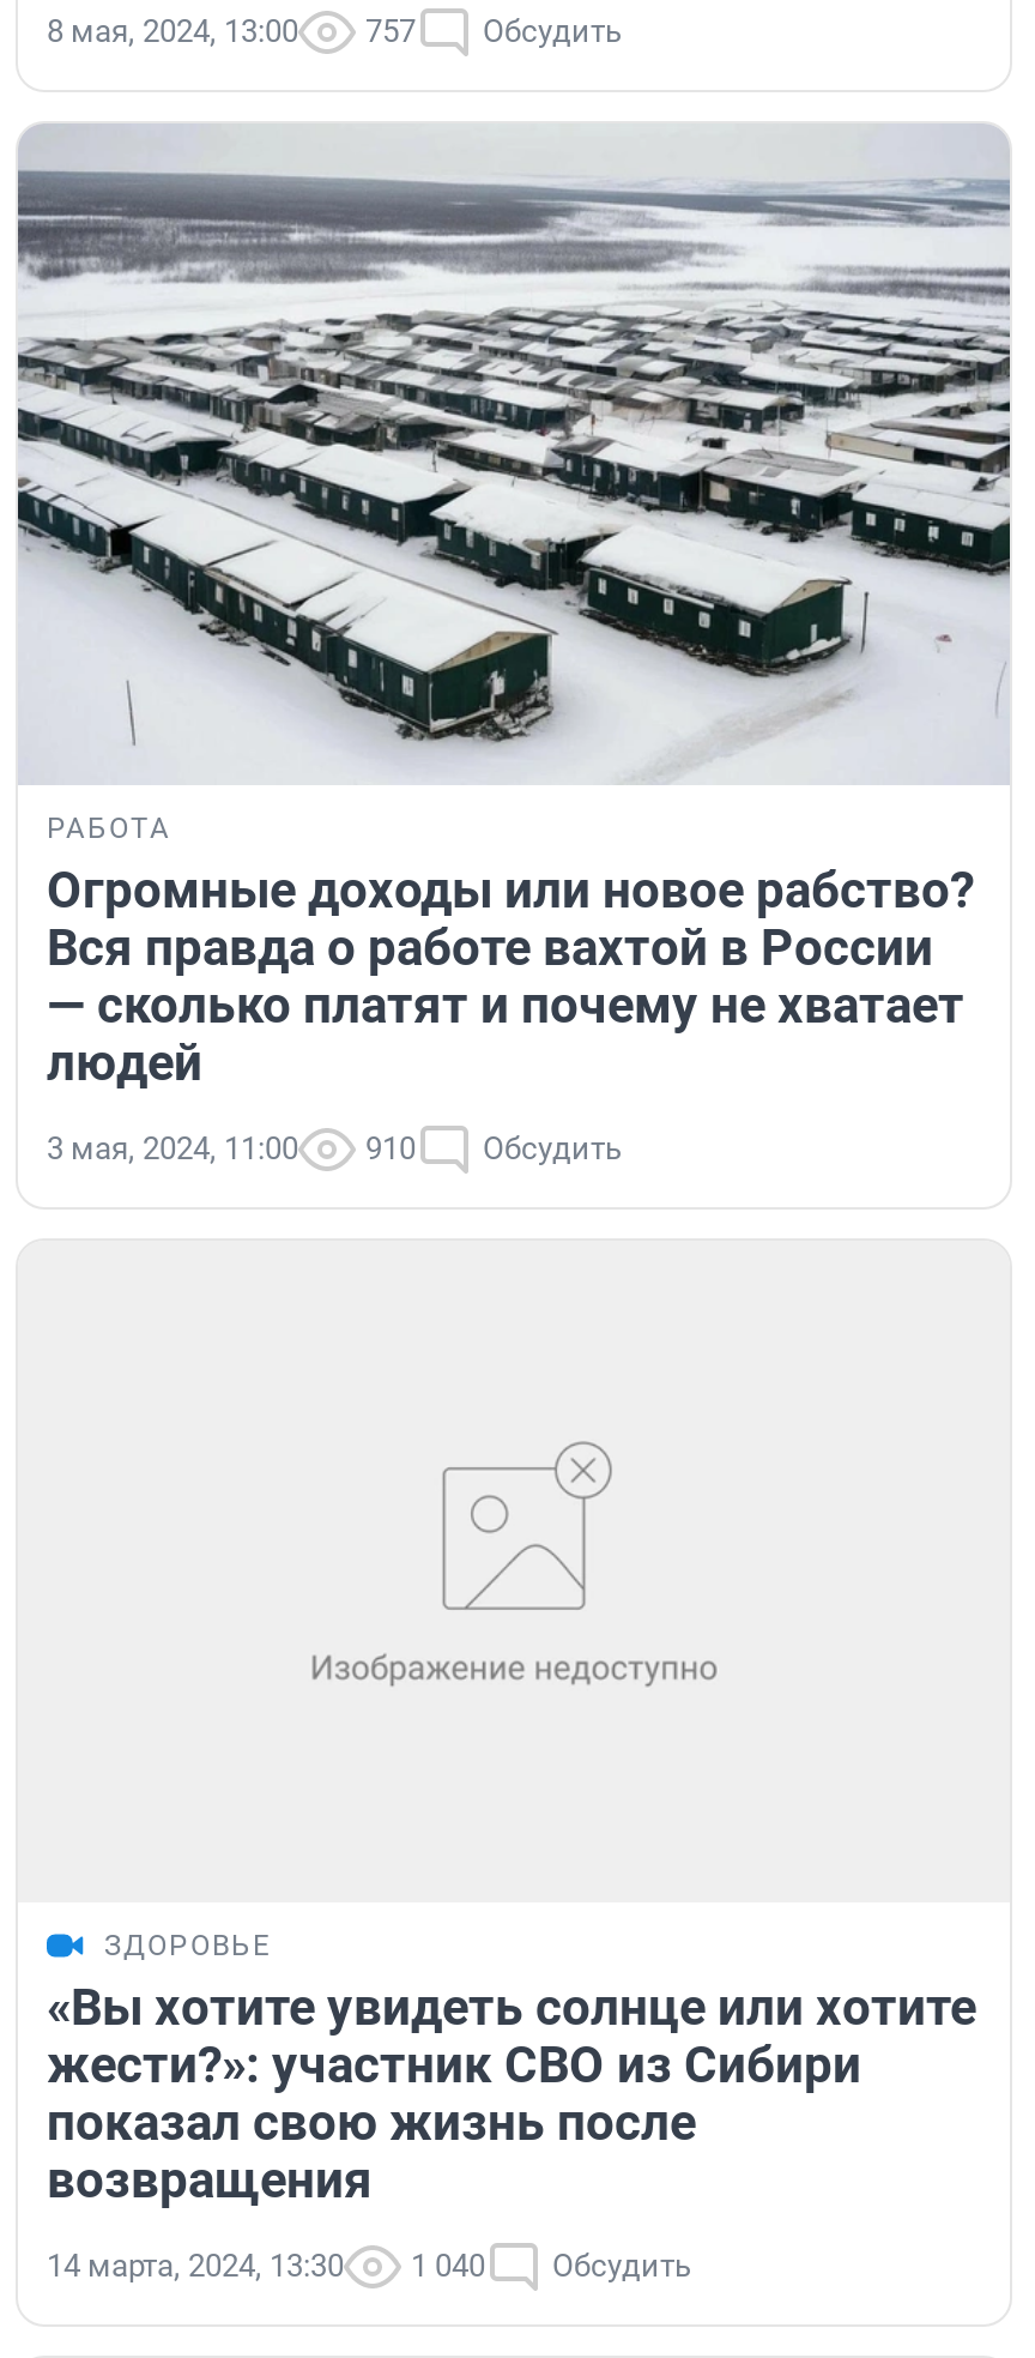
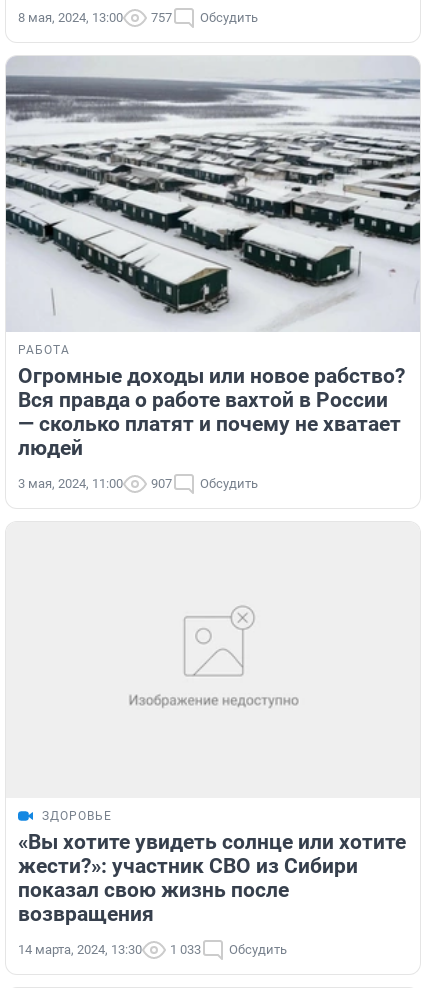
[365,1131,416,1167] 910 -> [151,476,172,491] 907
[47,2248,691,2284] 14 марта, 2024, 13:30 1 040 Обсудить -> [18,942,287,957] 14 марта, 2024, 13:30 1 033 Обсудить

